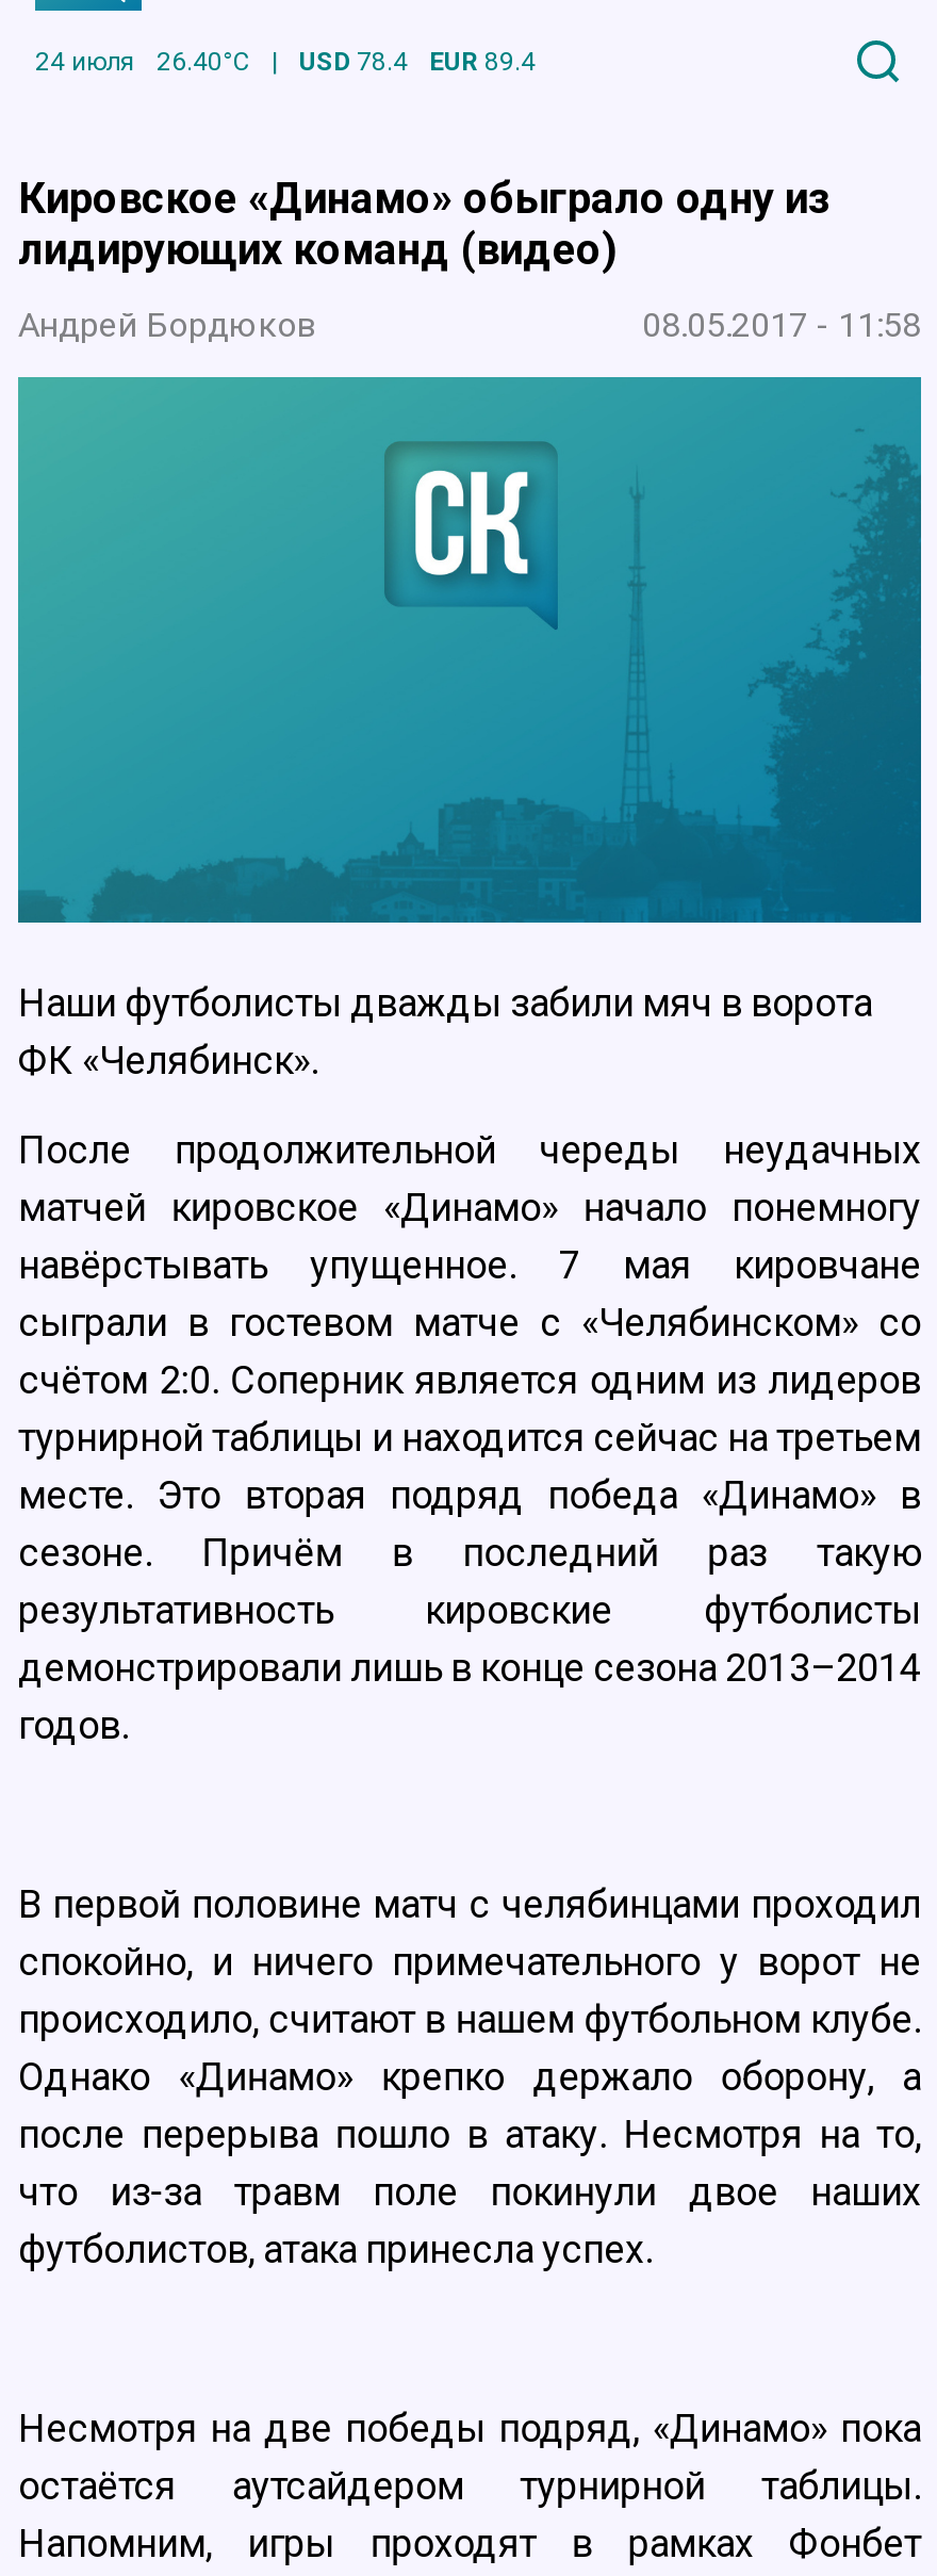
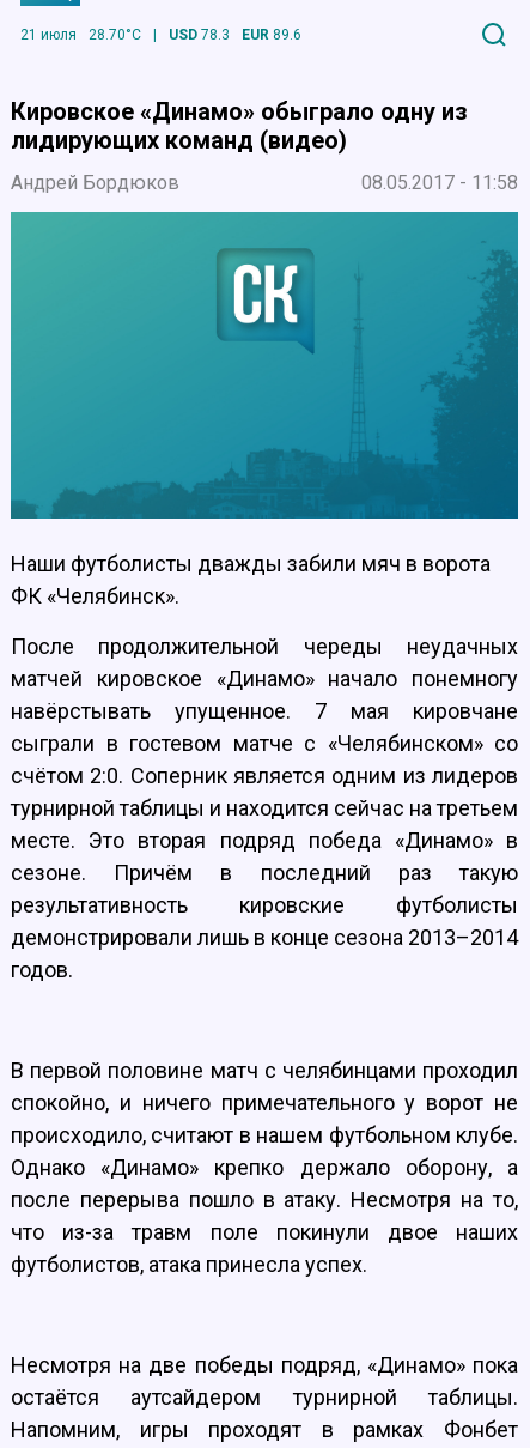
[35,46,250,76] 24 июля | 26.40°C -> [20,26,141,43] 21 июля | 28.70°C
[299,46,408,76] USD 78.4 -> [169,26,230,43] USD 78.3
[429,46,536,76] EUR 89.4 -> [242,26,301,43] EUR 89.6

